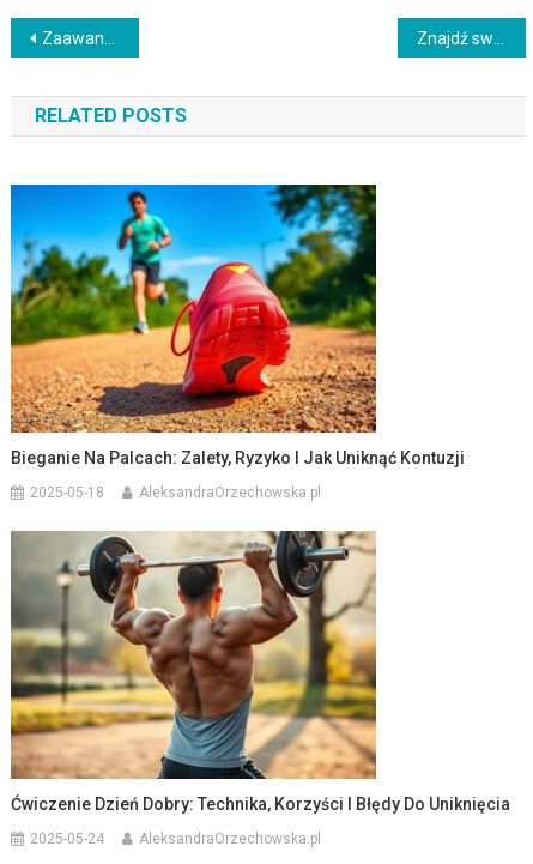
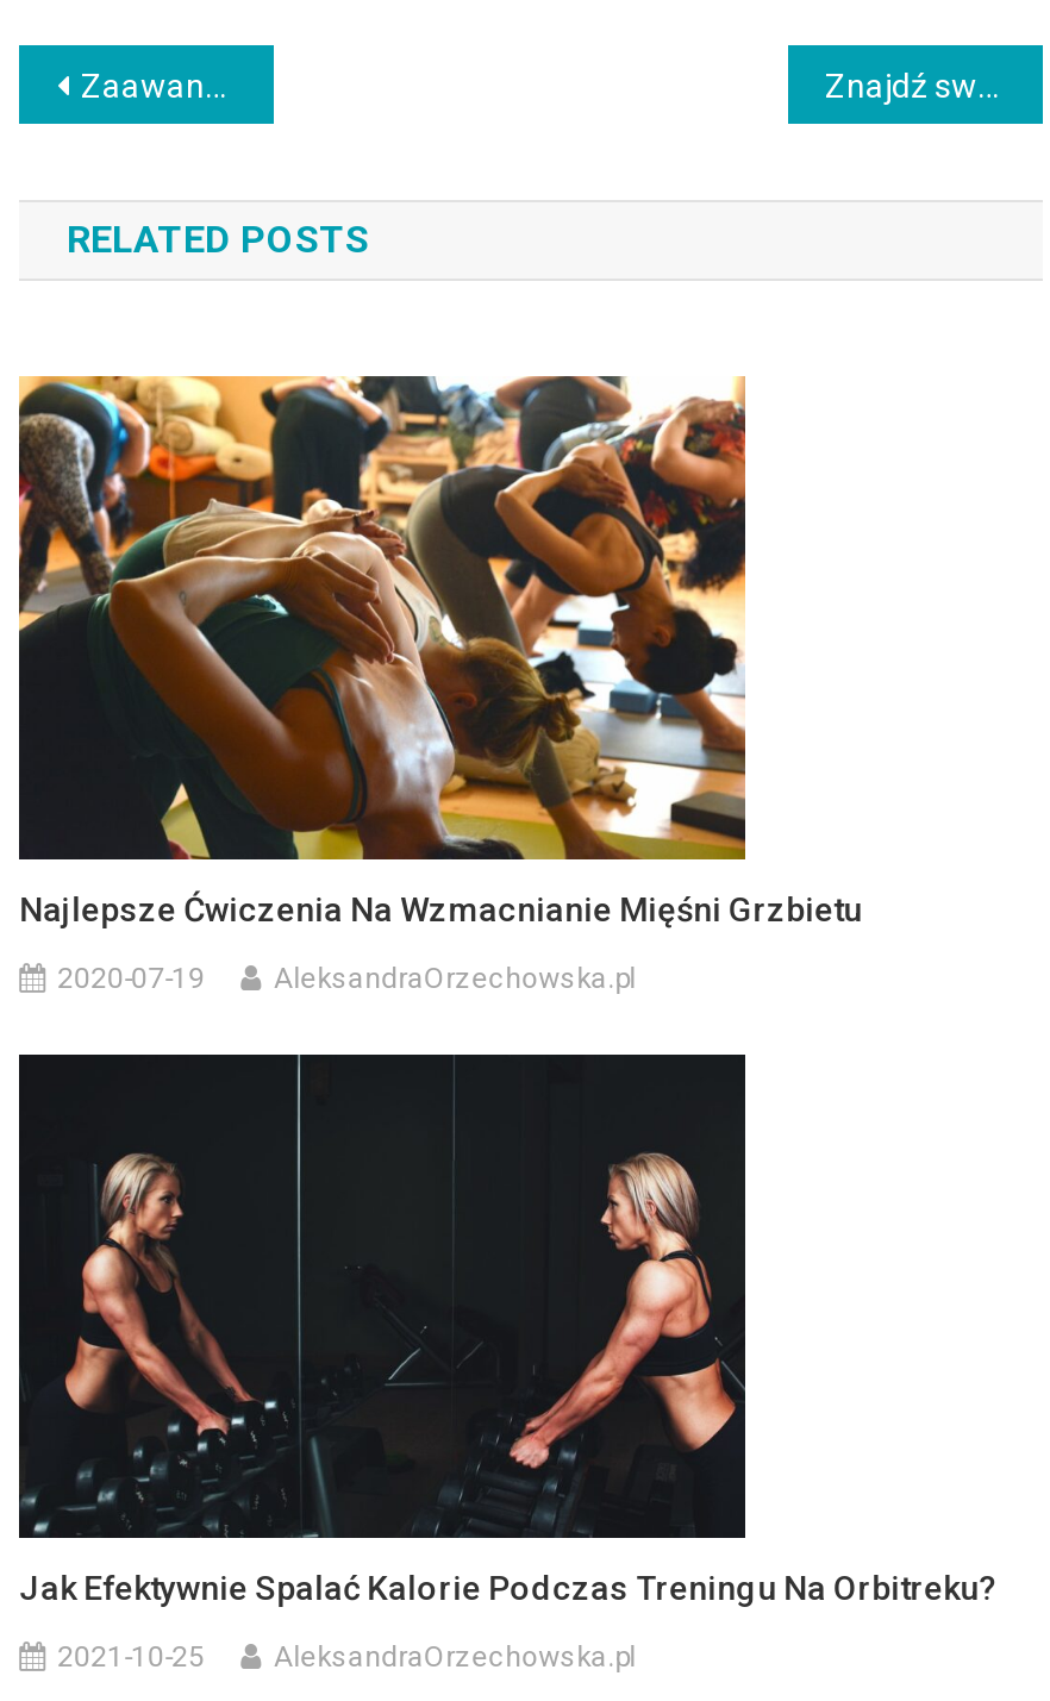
[10,183,465,467] [image] | Bieganie Na Palcach: Zalety, Ryzyko I Jak Uniknąć Kontuzji -> [17,373,862,930] [image] | Najlepsze Ćwiczenia Na Wzmacnianie Mięśni Grzbietu
[30,484,104,501] 2025-05-18 -> [57,963,205,996] 2020-07-19
[10,530,510,813] [image] | Ćwiczenie Dzień Dobry: Technika, Korzyści I Błędy Do Uniknięcia -> [17,1051,998,1607] [image] | Jak Efektywnie Spalać Kalorie Podczas Treningu Na Orbitreku?
[30,830,104,847] 2025-05-24 -> [57,1641,205,1674] 2021-10-25

